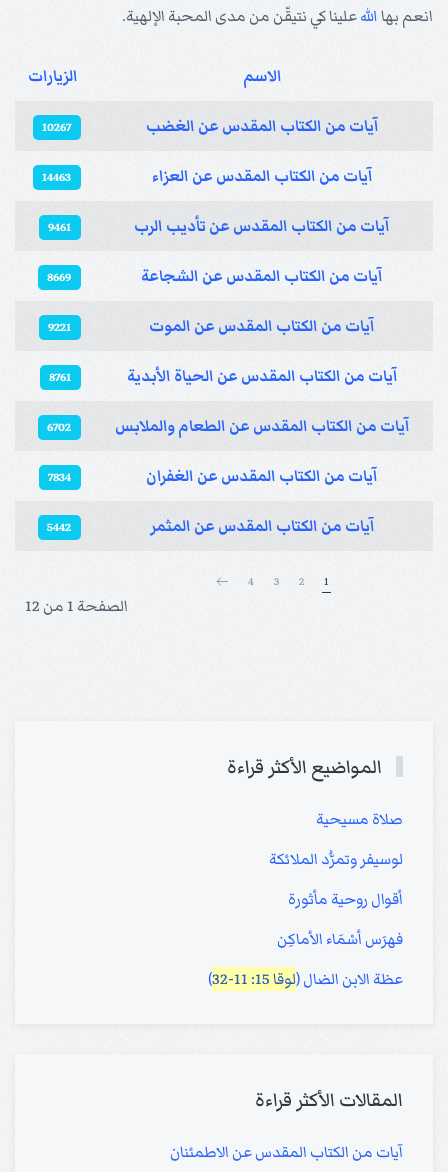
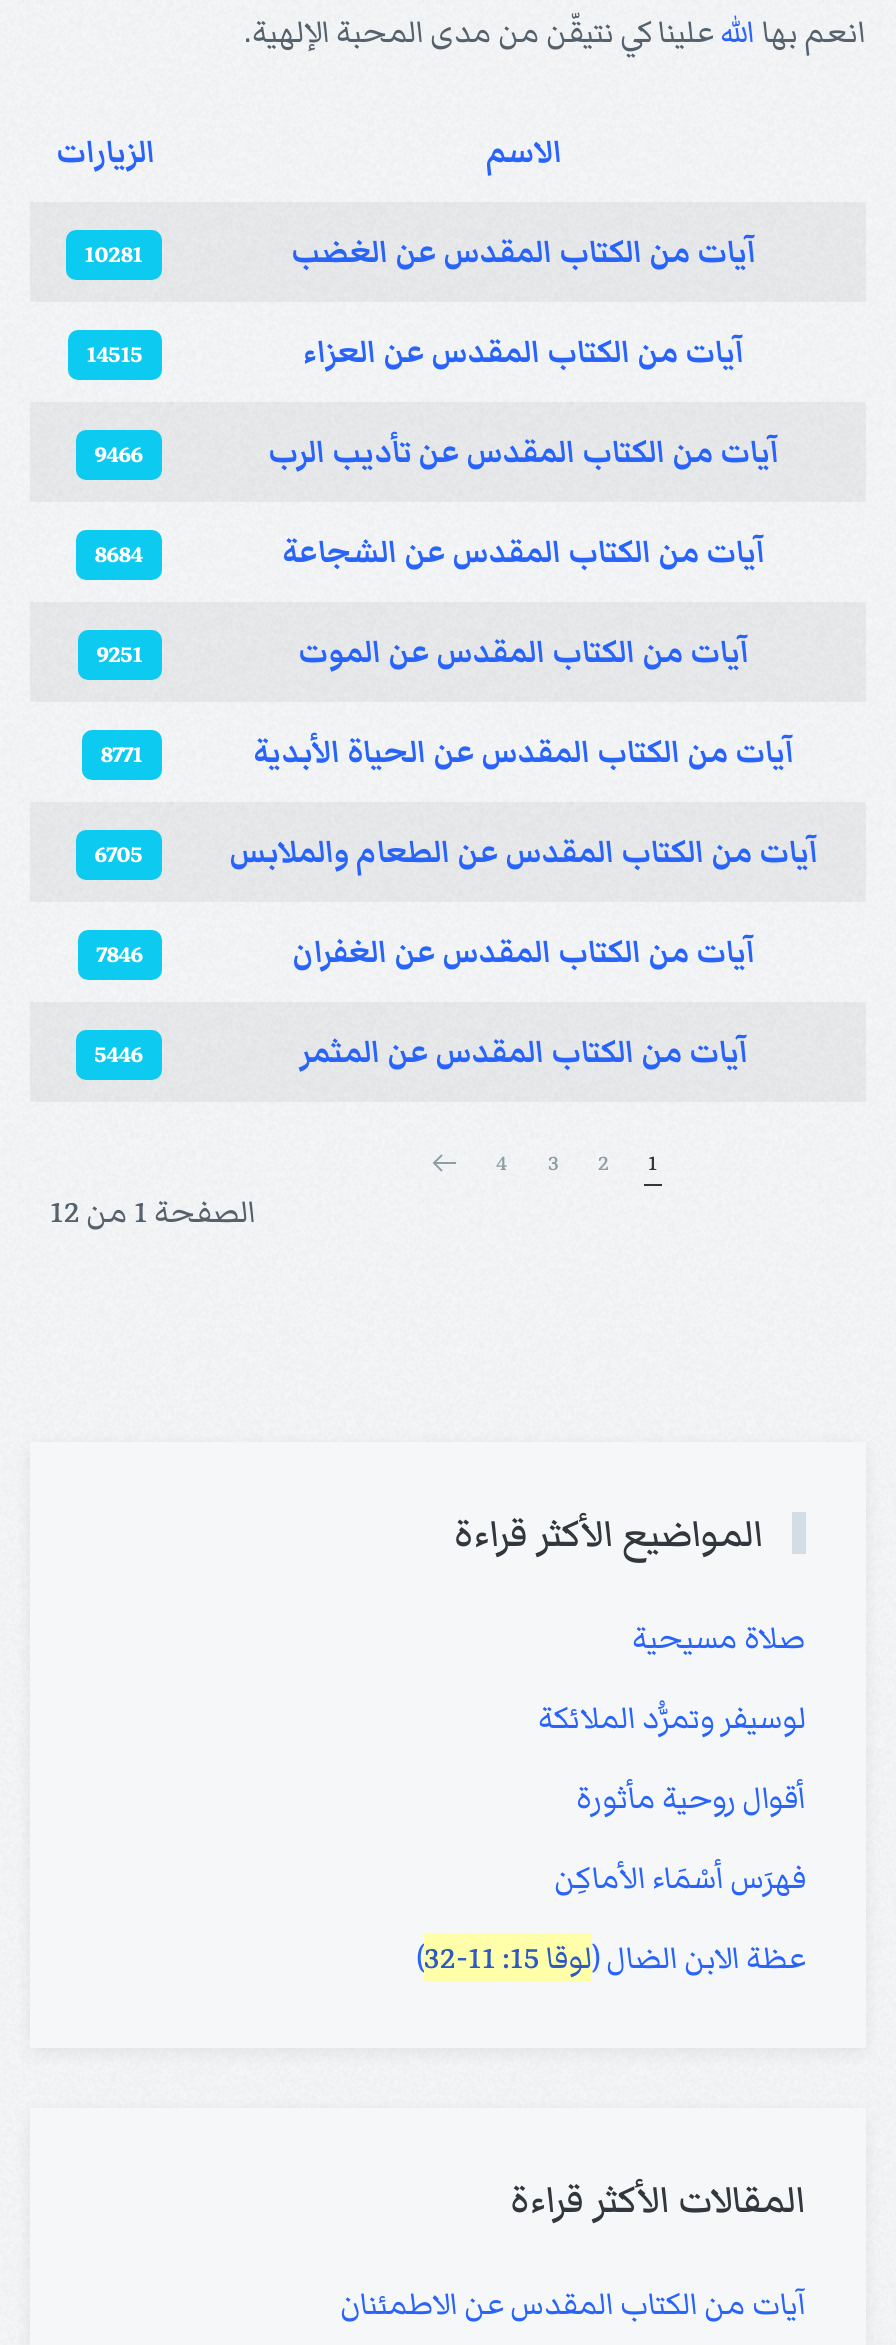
[42,118,71,136] 10267 -> [84,236,142,272] 10281
[42,168,71,186] 14463 -> [86,336,142,372] 14515
[48,218,71,236] 9461 -> [94,436,142,472] 9466
[47,268,71,286] 8669 -> [94,536,142,572] 8684
[48,318,71,336] 9221 -> [96,636,142,672] 9251
[49,368,71,386] 8761 -> [100,736,142,772] 8771
[47,418,71,436] 6702 -> [94,836,142,872] 6705
[48,468,71,486] 7834 -> [96,936,142,972] 7846
[47,518,71,536] 5442 -> [94,1036,142,1072] 5446

